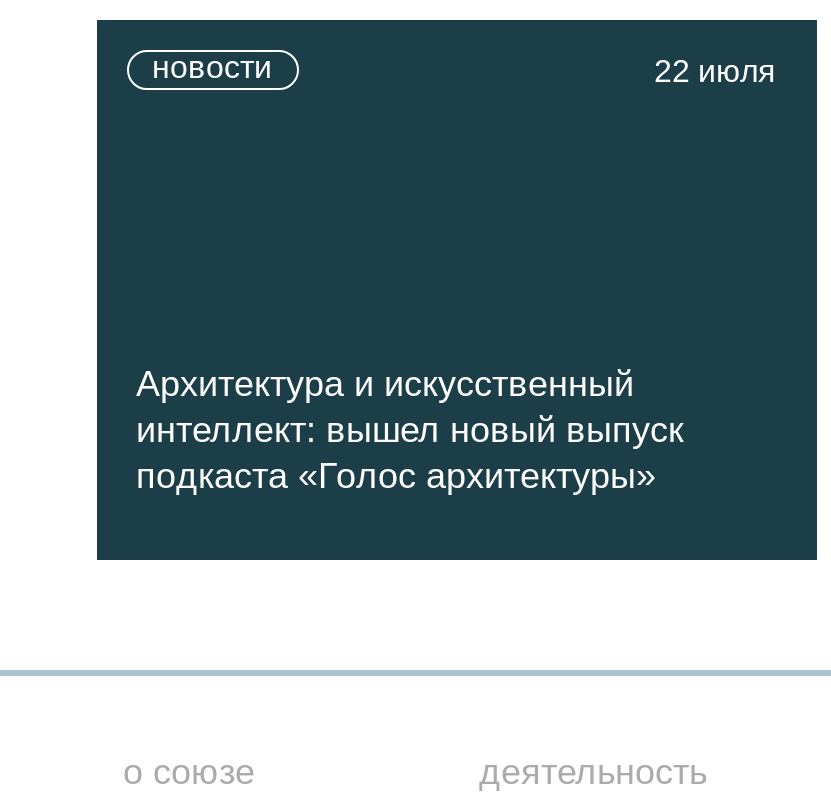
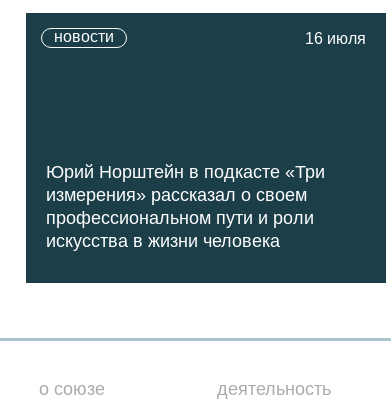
[654,55,776,89] 22 июля -> [304,30,365,47] 16 июля
[136,365,684,497] Архитектура и искусственный | интеллект: вышел новый выпуск | подкаста «Голос архитектуры» -> [45,162,324,251] Юрий Норштейн в подкасте «Три | измерения» рассказал о своем | профессиональном пути и роли | искусства в жизни человека

